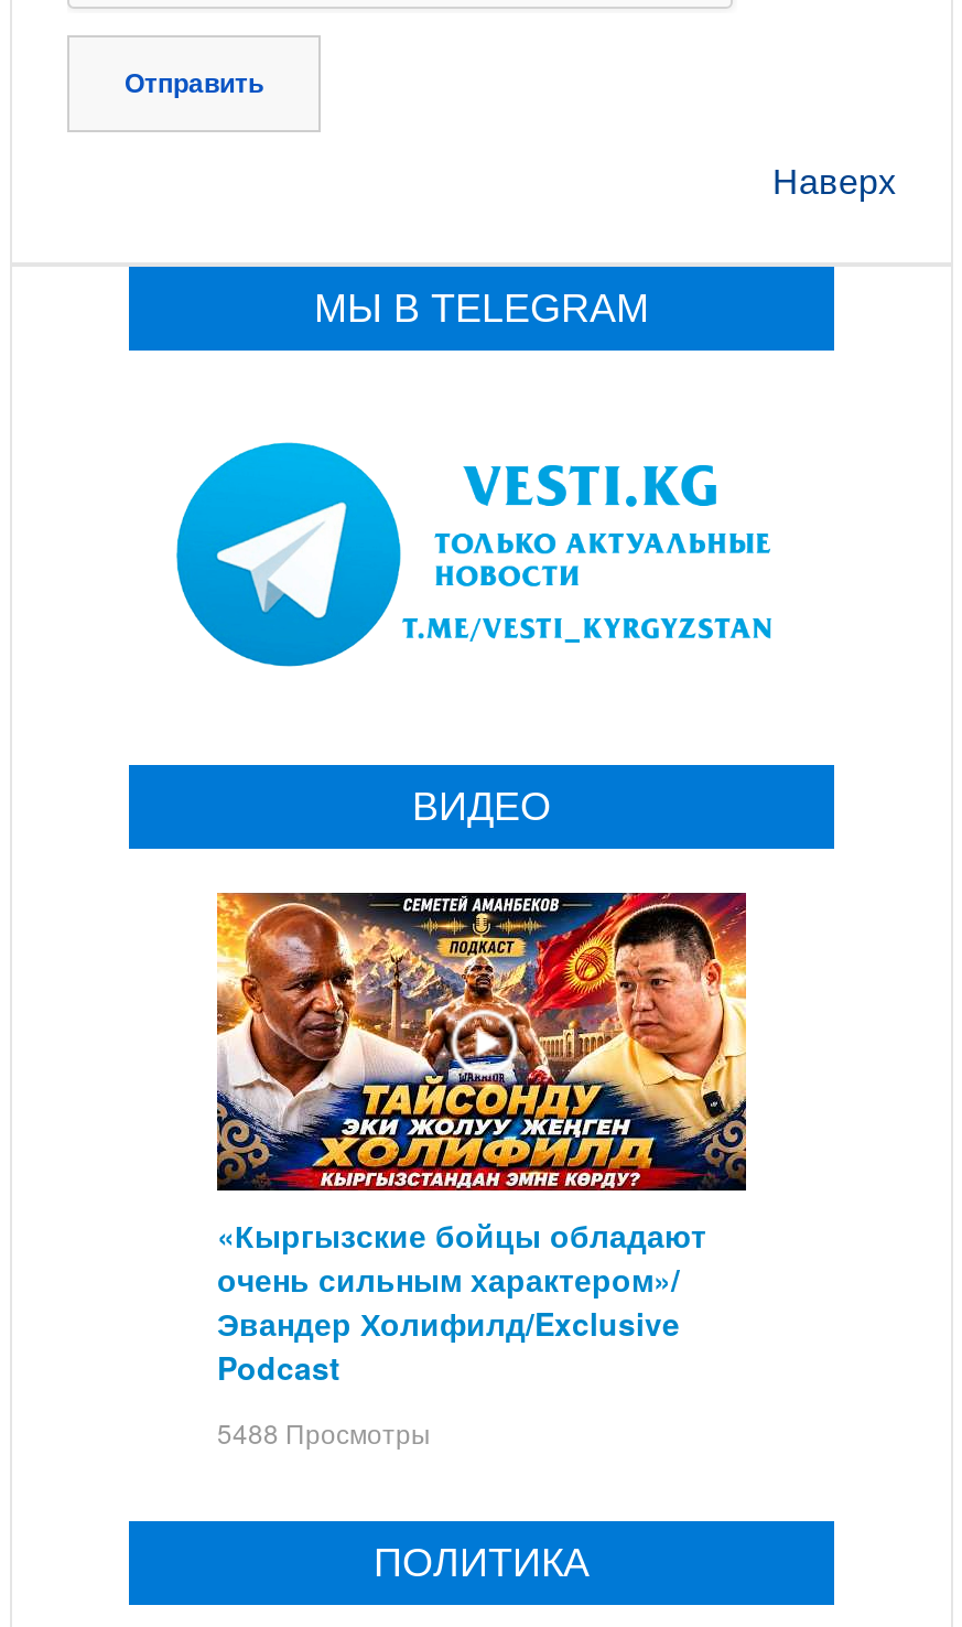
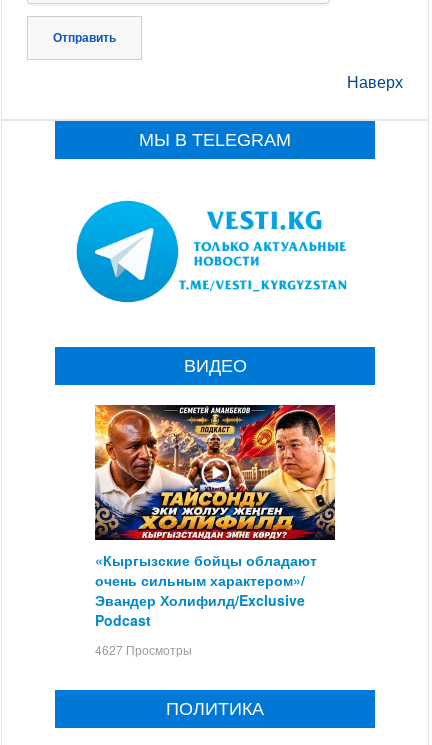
[217,1413,431,1450] 5488 Просмотры -> [95,641,192,658] 4627 Просмотры

